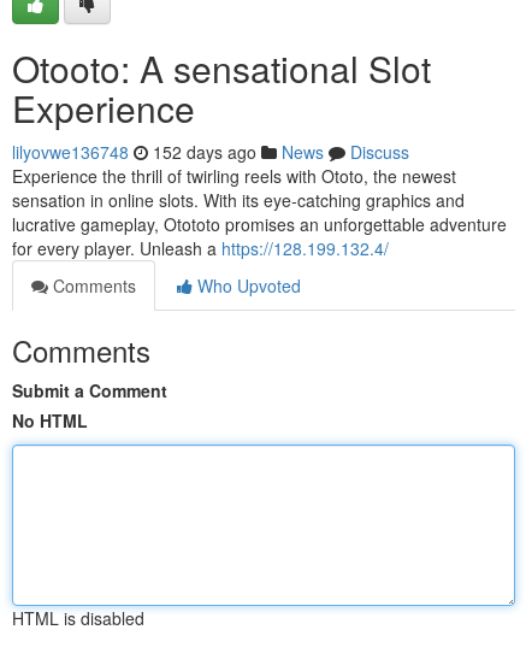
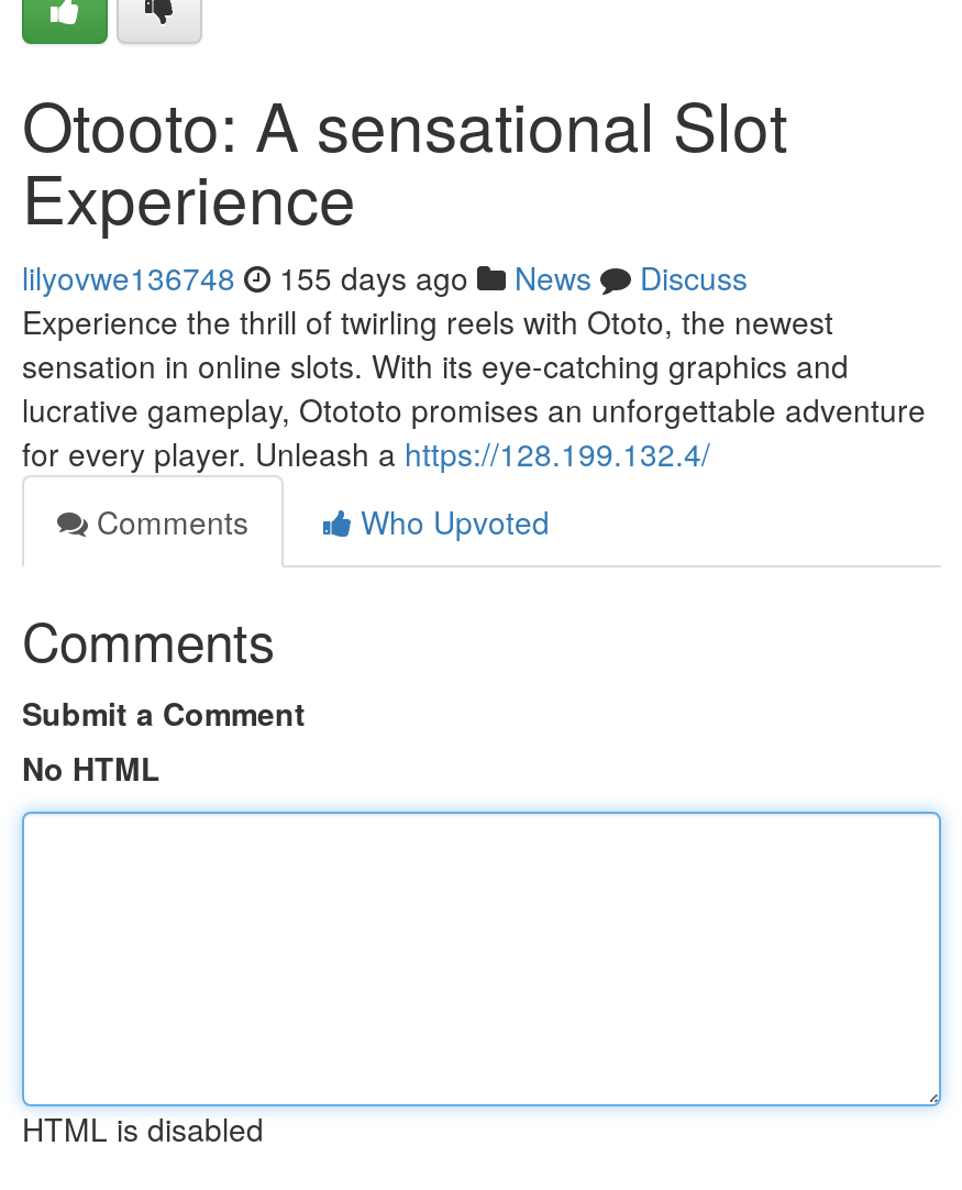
[12,140,409,164] lilyovwe136748 152 days ago News Discuss -> [22,255,748,299] lilyovwe136748 155 days ago News Discuss

